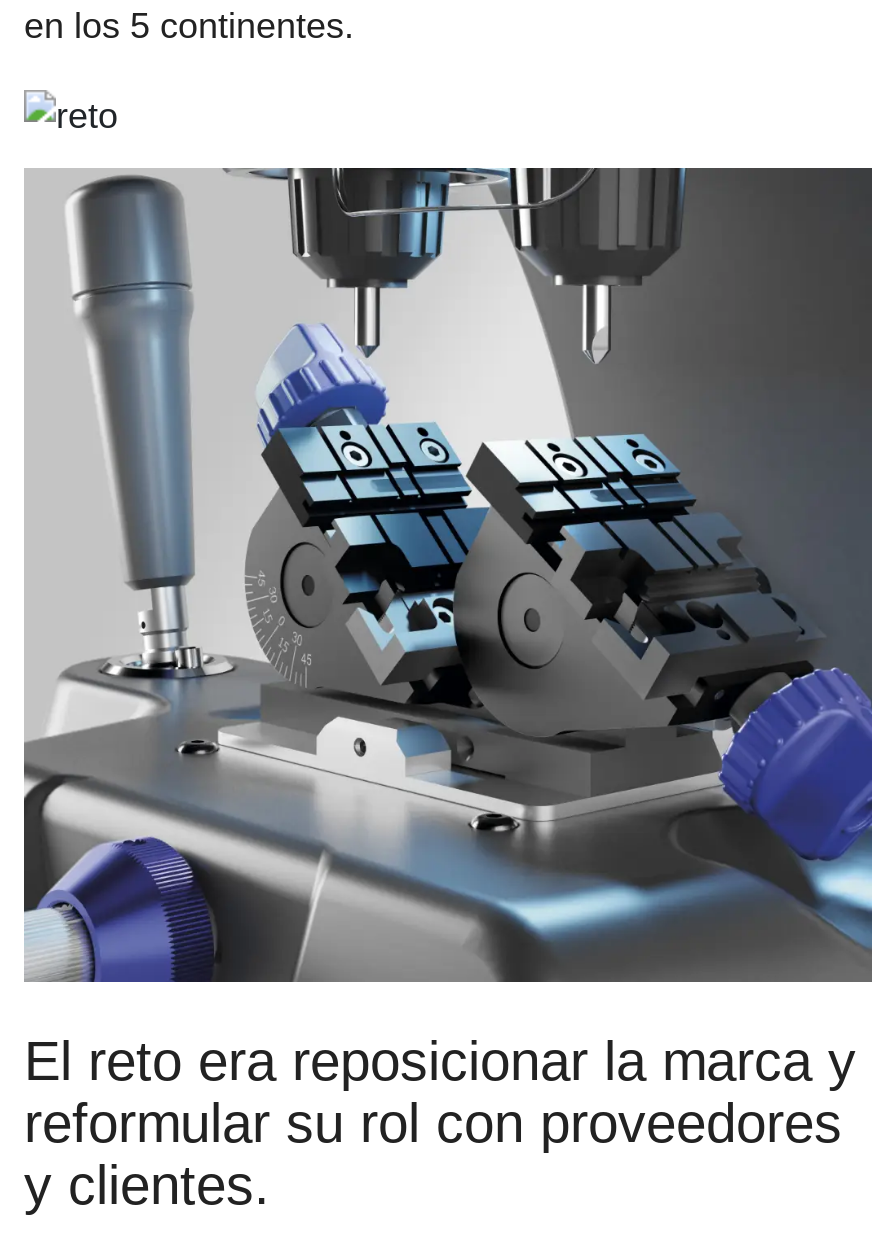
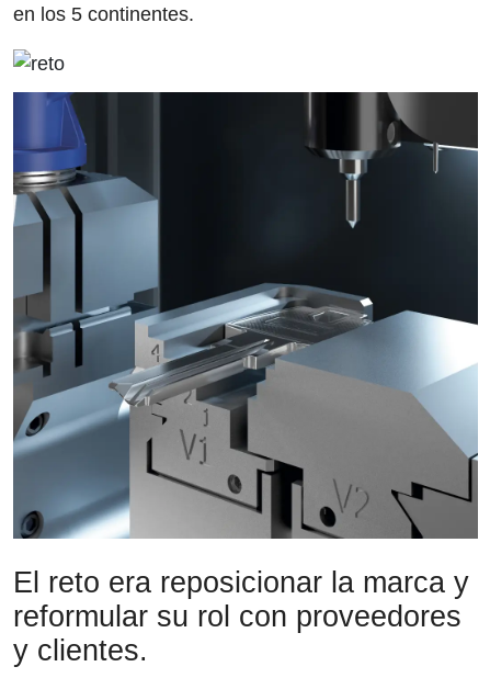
[22,166,874,984] [image] -> [12,91,479,540] [image]

